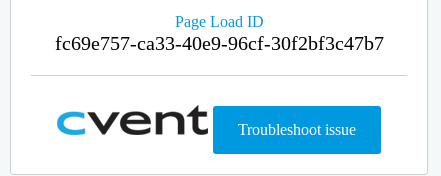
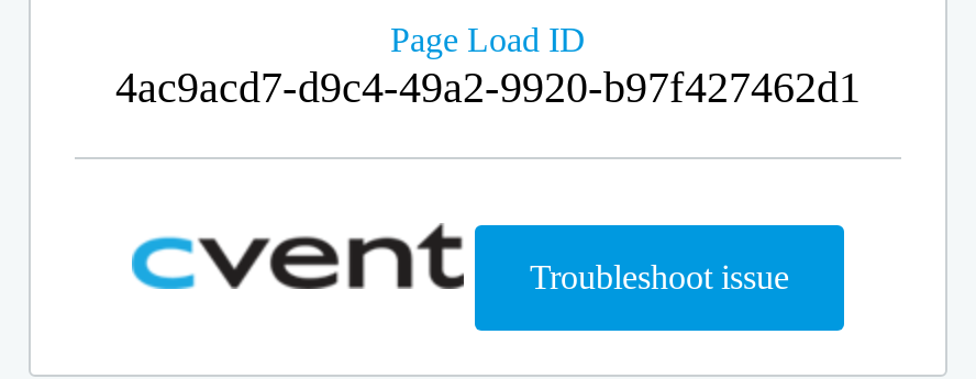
[54,32,383,54] fc69e757-ca33-40e9-96cf-30f2bf3c47b7 -> [115,63,861,111] 4ac9acd7-d9c4-49a2-9920-b97f427462d1

